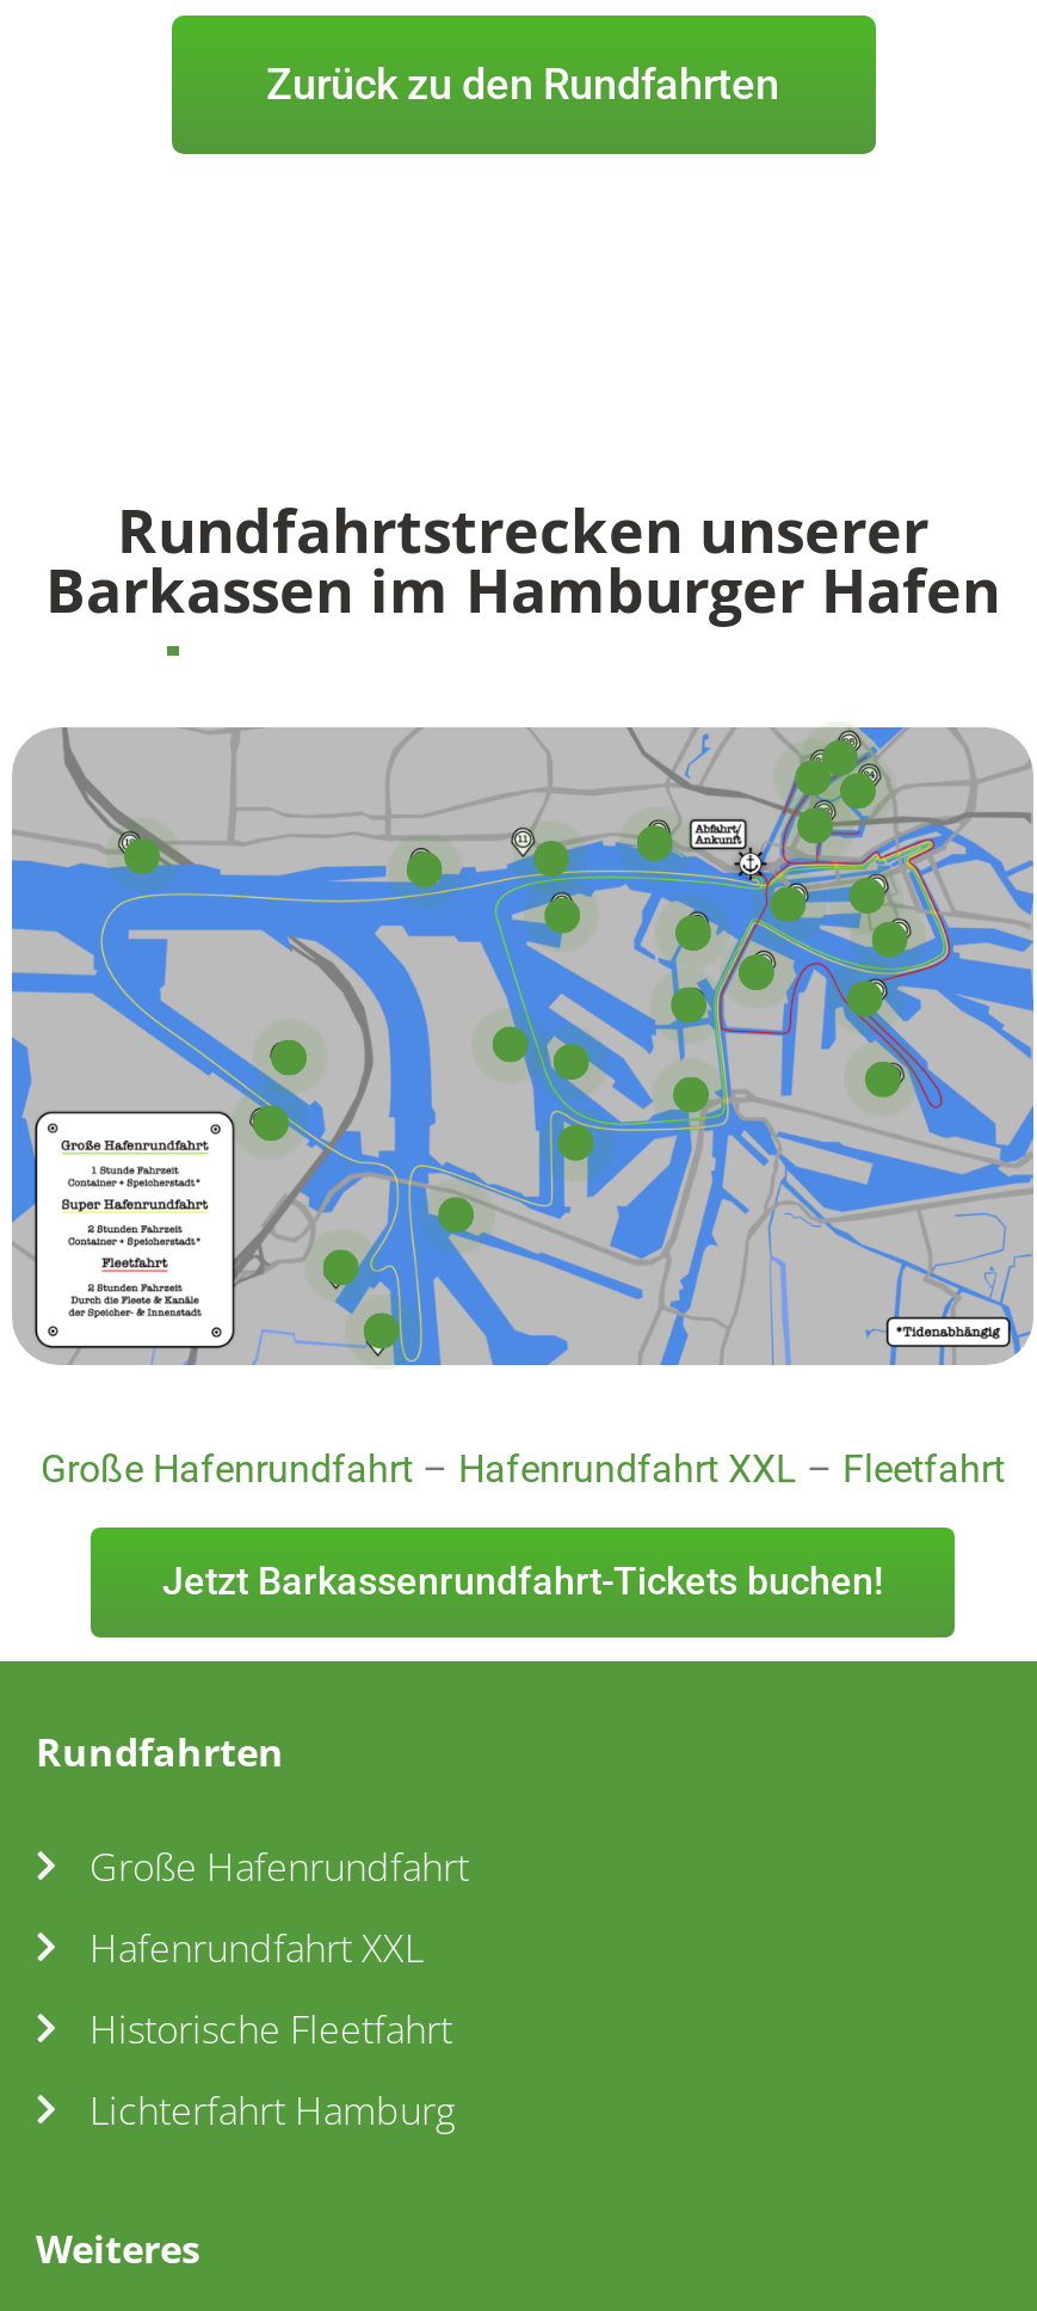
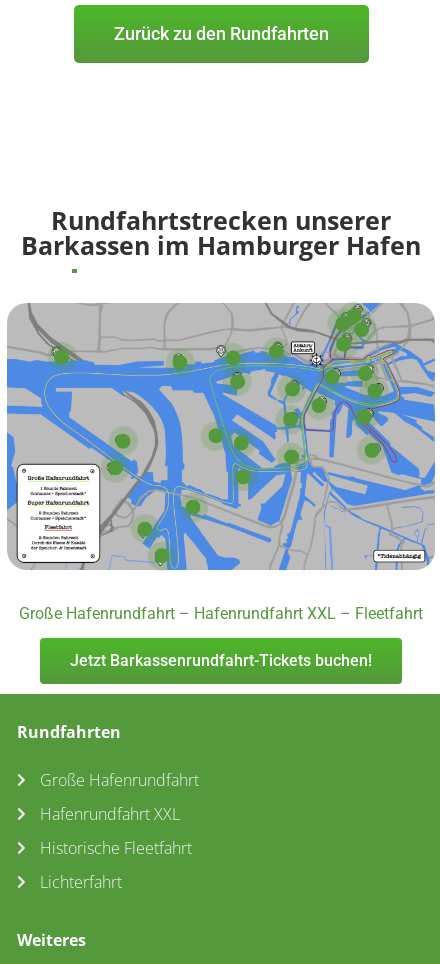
[89,2085,455,2138] Lichterfahrt Hamburg -> [39,871,121,893] Lichterfahrt

